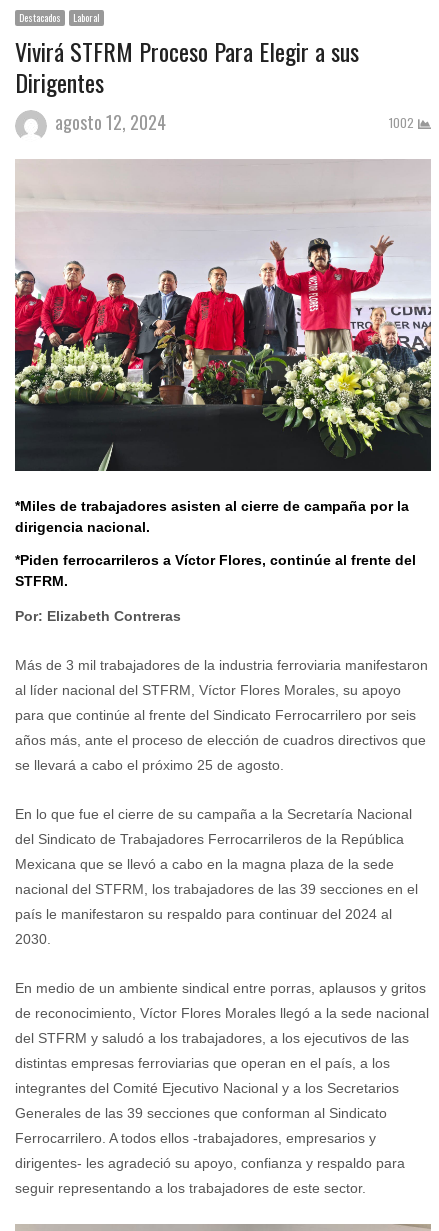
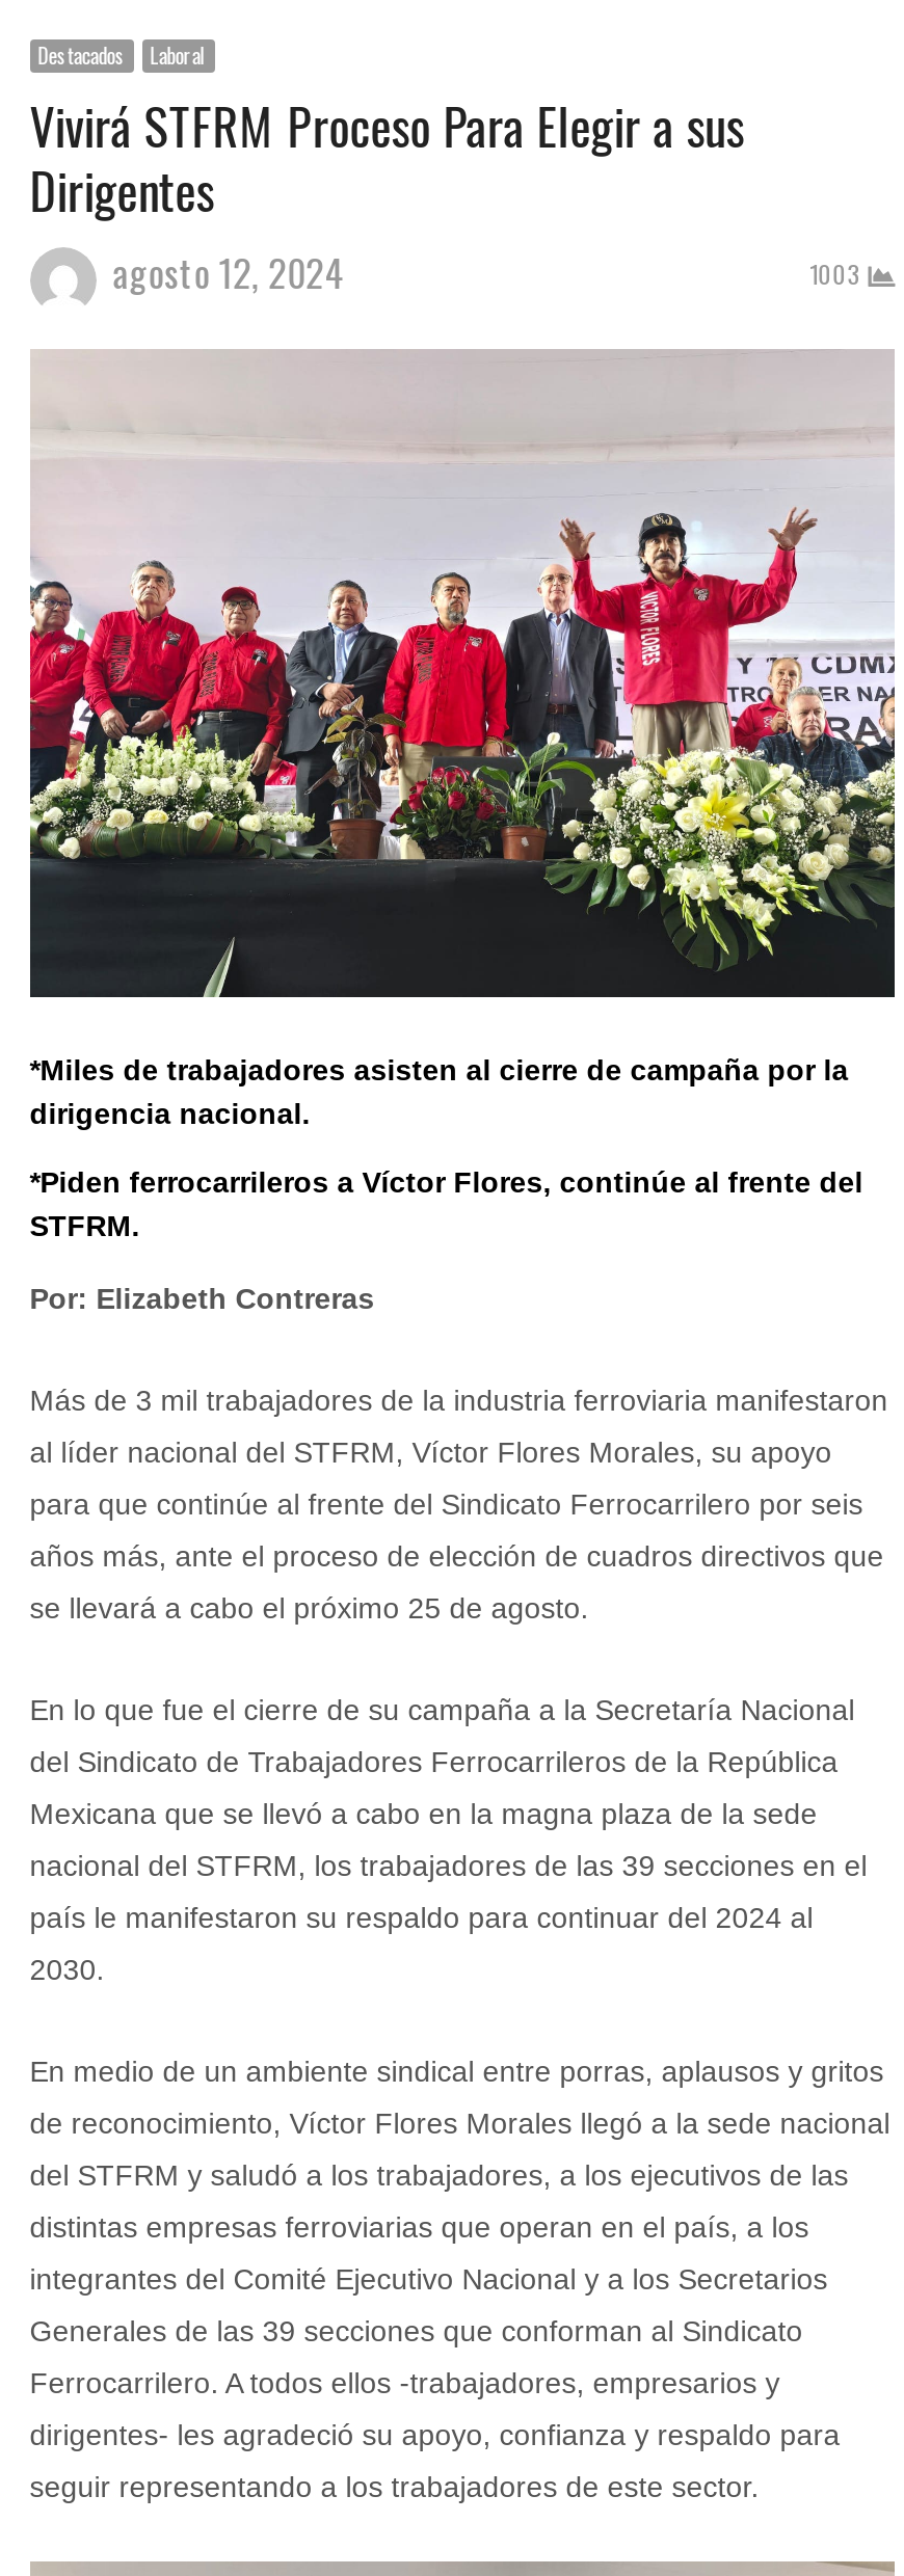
[389,114,414,131] 1002 -> [810,256,860,291] 1003

